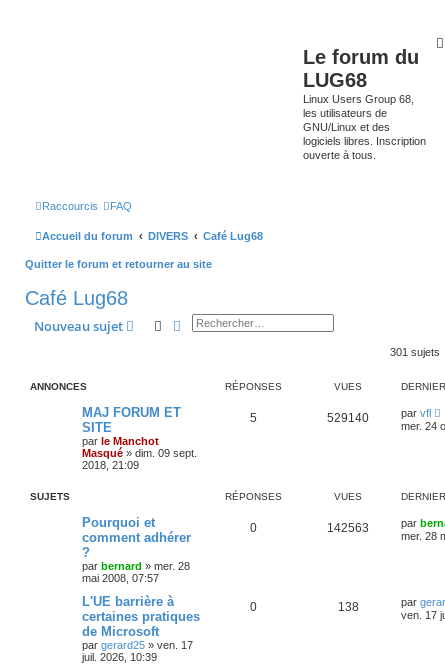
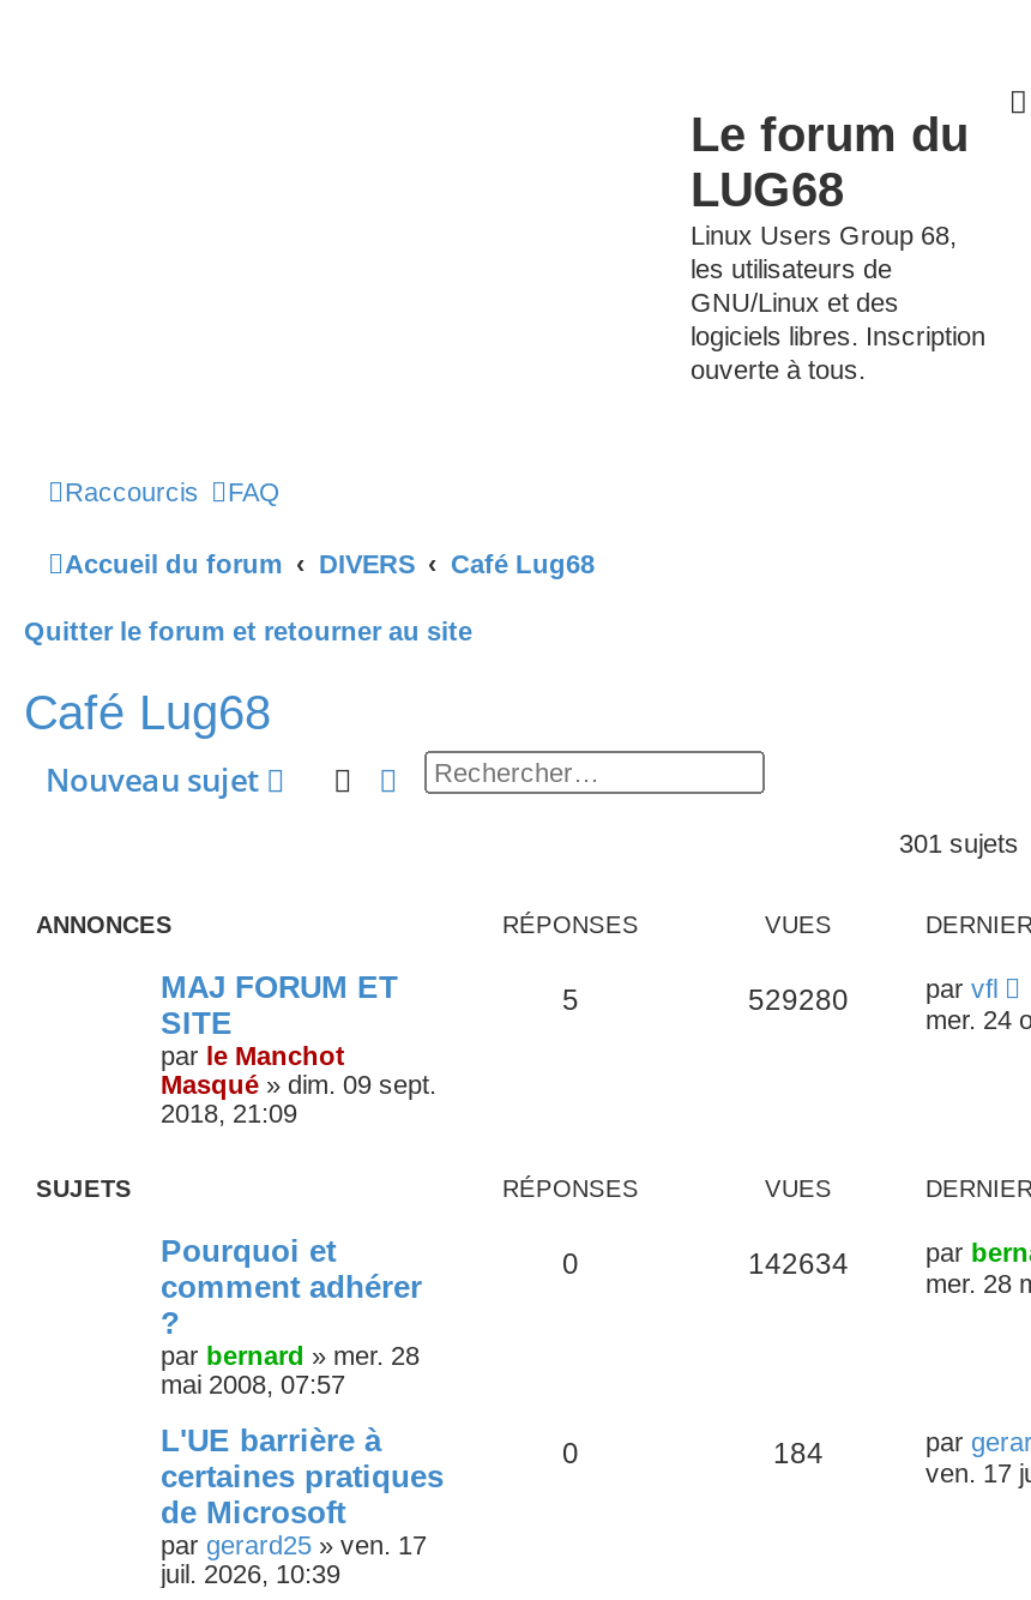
[327,411,369,425] 529140 -> [748,984,849,1017] 529280
[327,521,369,535] 142563 -> [748,1247,849,1281] 142634
[337,600,358,614] 138 -> [773,1437,824,1470] 184

